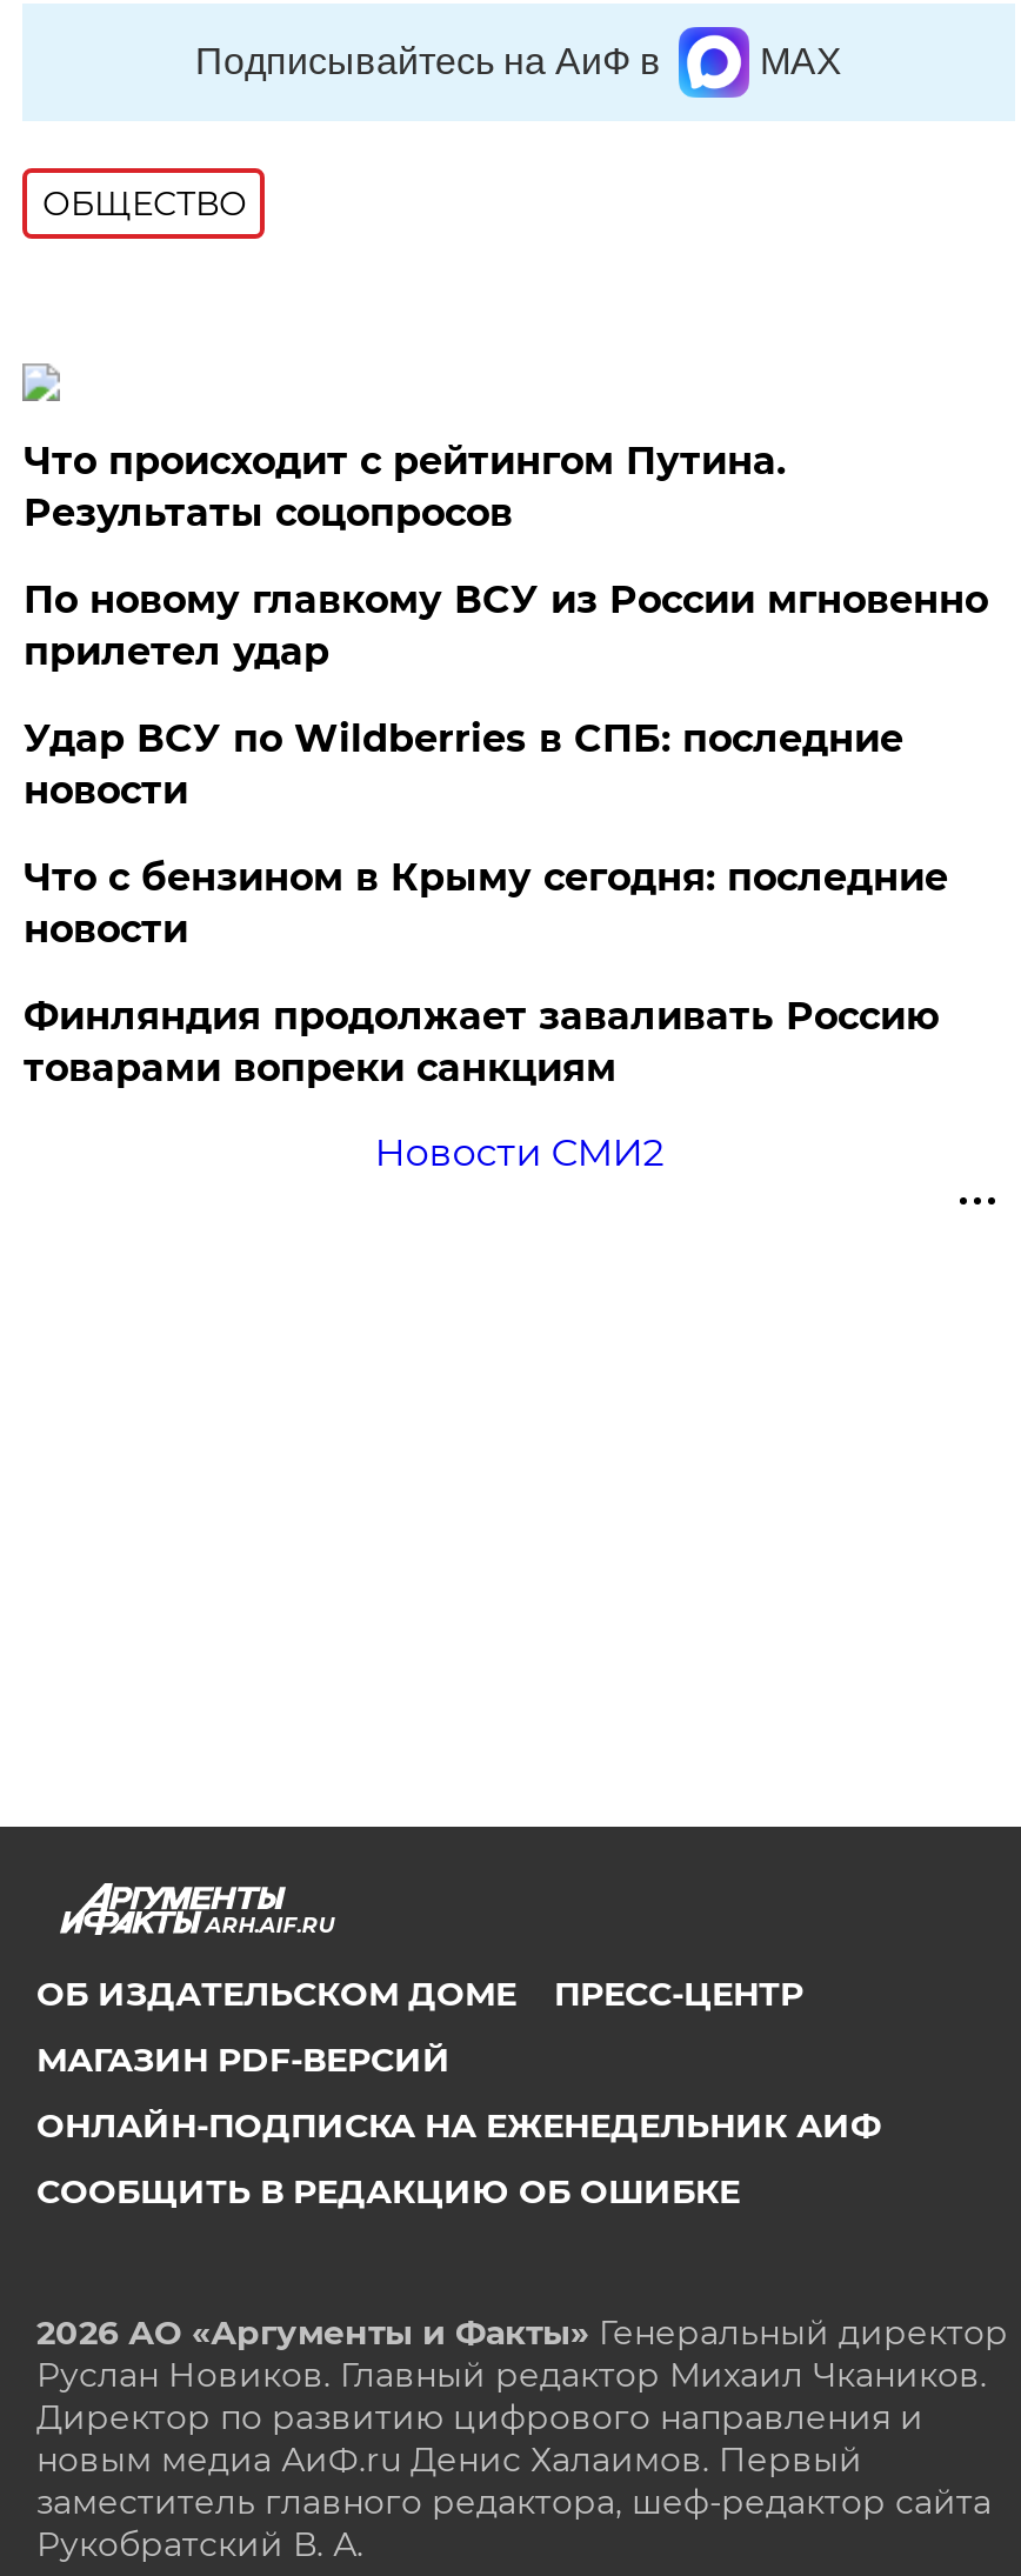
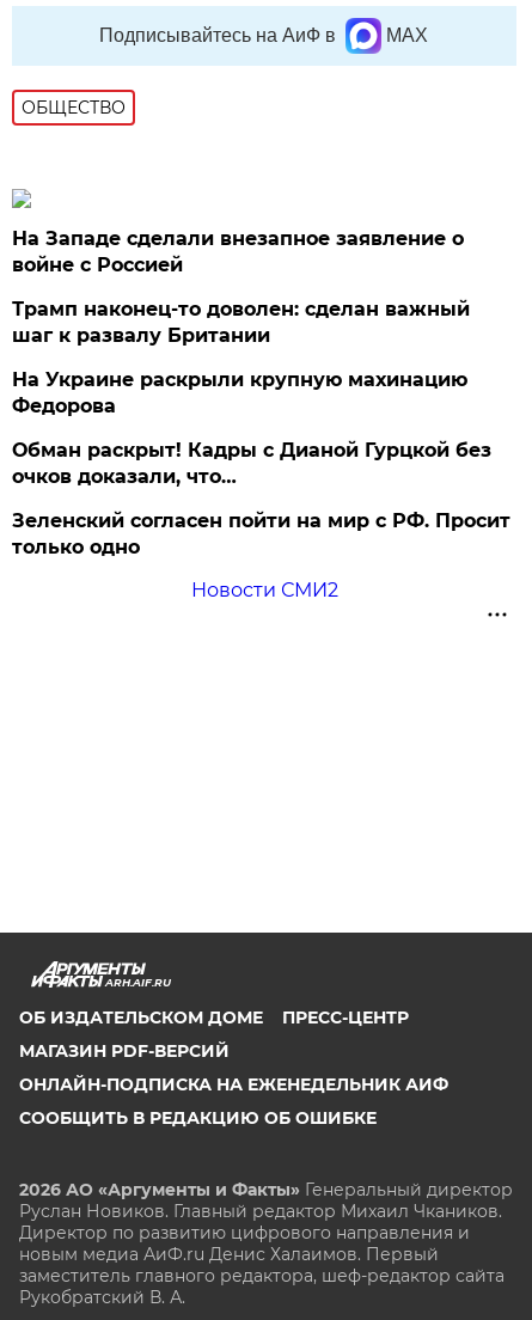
[23,438,786,535] Что происходит с рейтингом Путина. | Результаты соцопросов -> [12,227,464,276] На Западе сделали внезапное заявление о | войне с Россией
[23,577,988,674] По новому главкому ВСУ из России мгновенно | прилетел удар -> [12,297,470,346] Трамп наконец-то доволен: сделан важный | шаг к развалу Британии
[23,716,903,812] Удар ВСУ по Wildberries в СПБ: последние | новости -> [12,368,468,417] На Украине раскрыли крупную махинацию | Федорова
[23,855,948,951] Что с бензином в Крыму сегодня: последние | новости -> [12,439,492,488] Обман раскрыт! Кадры с Дианой Гурцкой без | очков доказали, что…
[23,993,938,1090] Финляндия продолжает заваливать Россию | товарами вопреки санкциям -> [12,509,511,558] Зеленский согласен пойти на мир с РФ. Просит | только одно

